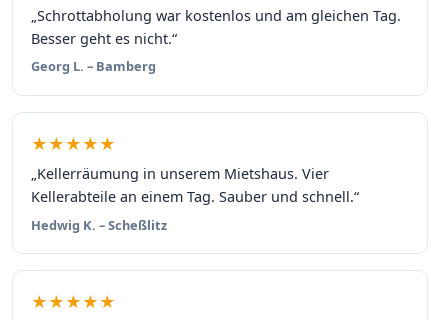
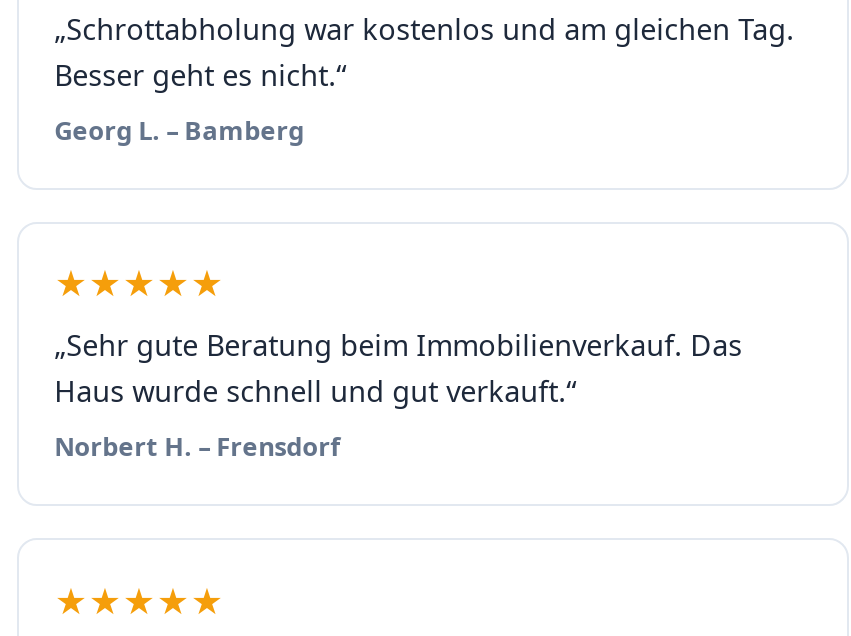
[31,164,359,206] „Kellerräumung in unserem Mietshaus. Vier | Kellerabteile an einem Tag. Sauber und schnell.“ -> [54,326,742,410] „Sehr gute Beratung beim Immobilienverkauf. Das | Haus wurde schnell und gut verkauft.“
[31,216,167,234] Hedwig K. – Scheßlitz -> [54,428,340,464] Norbert H. – Frensdorf

